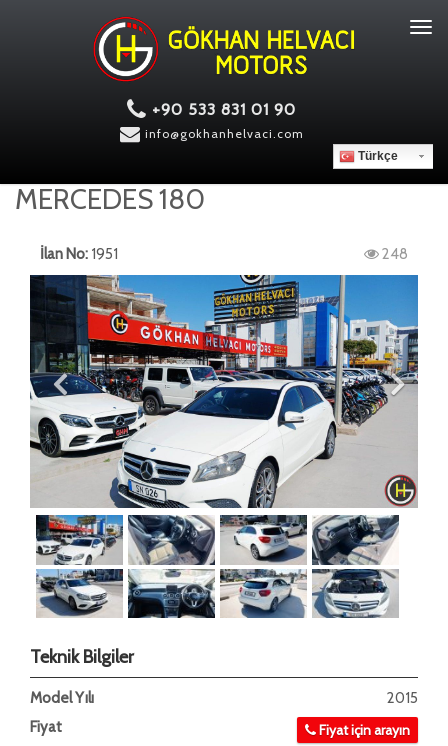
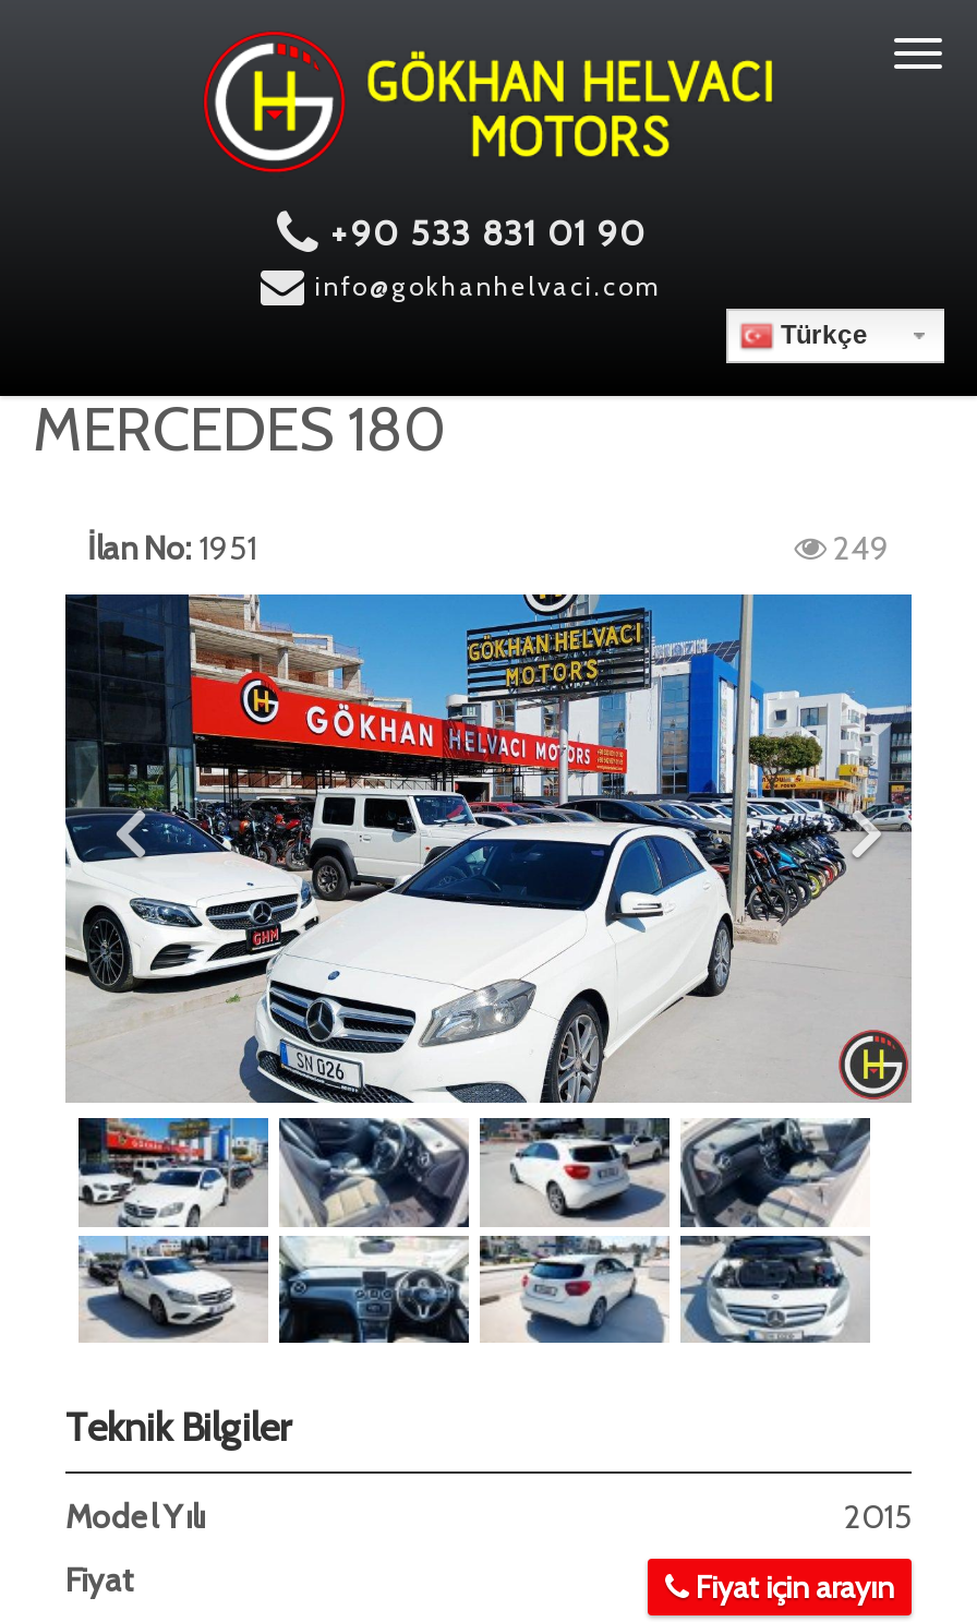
[379,245,408,263] 248 -> [827,529,890,568] 249

